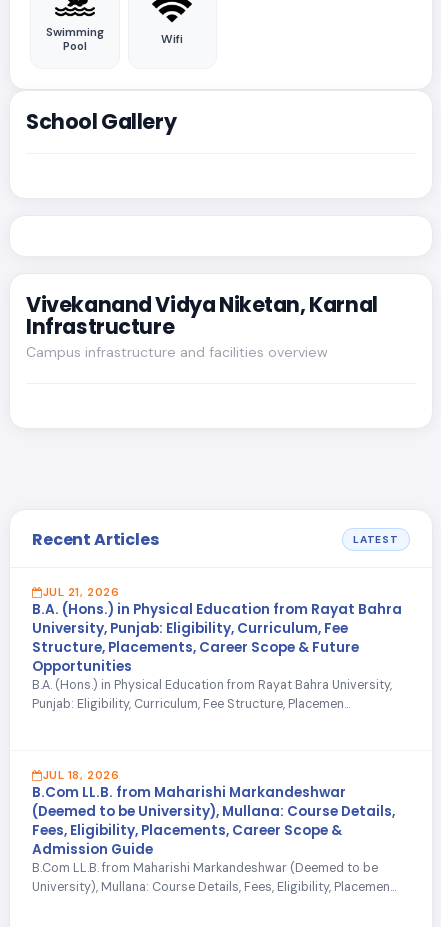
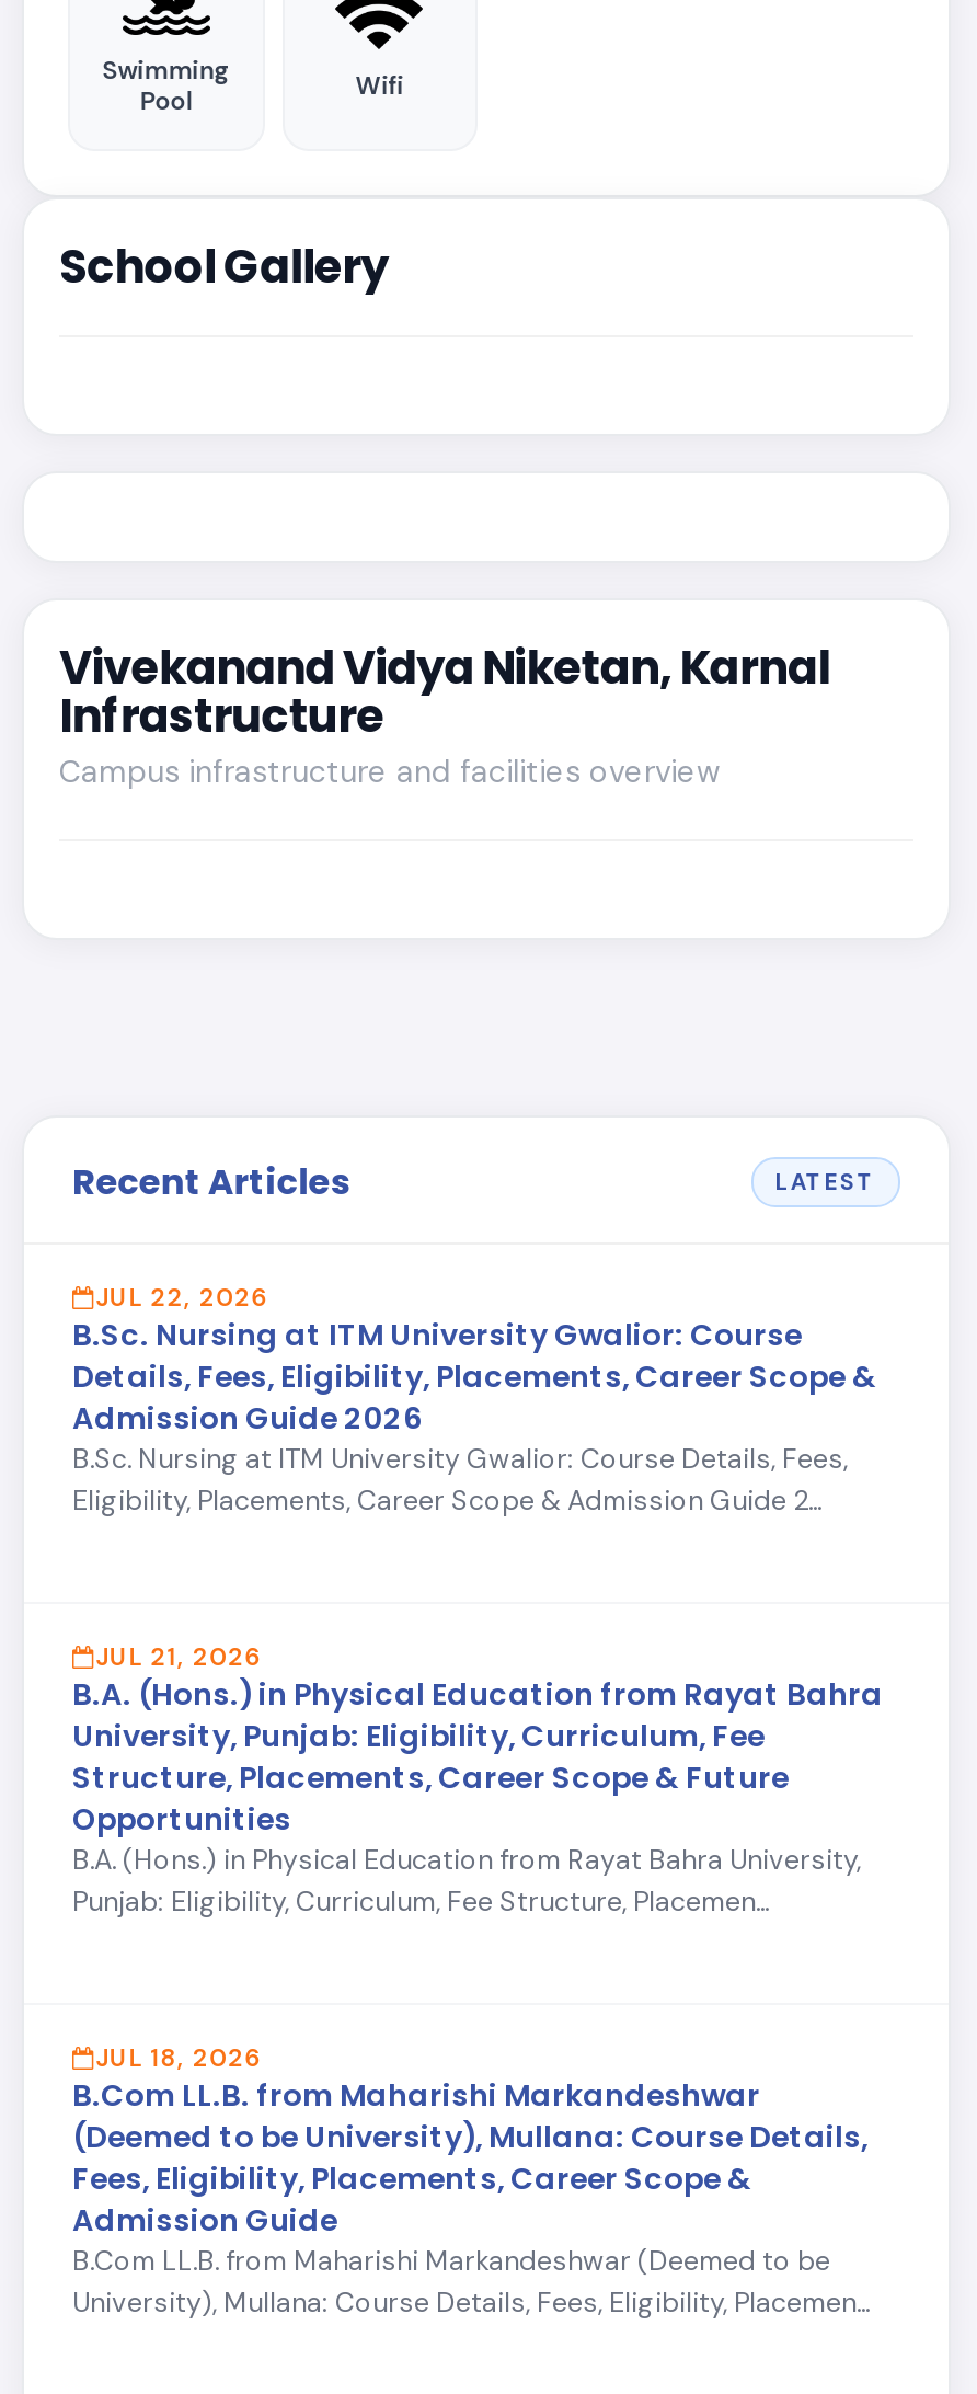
none -> [72,1282,876,1519] JUL 22, 2026 | B.Sc. Nursing at ITM University Gwalior: Course | Details, Fees, Eligibility, Placements, Career Scope & | Admission Guide 2026 | B.Sc. Nursing at ITM University Gwalior: Course Details, Fees, | Eligibility, Placements, Career Scope & Admission Guide 2...

